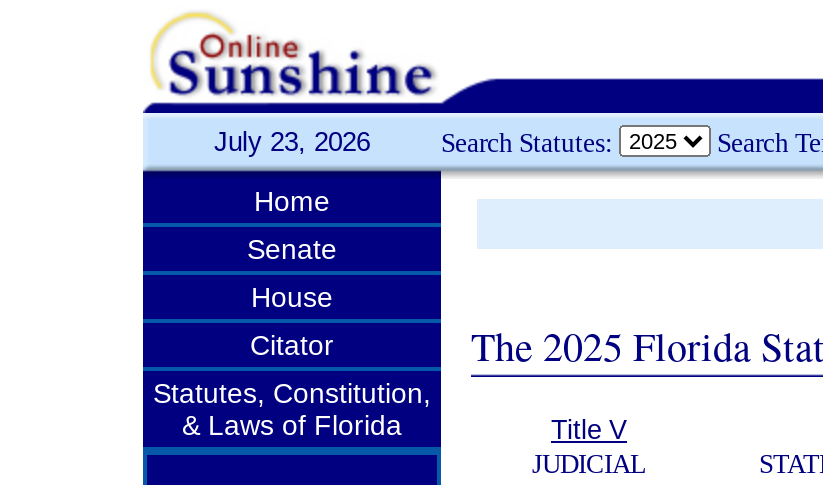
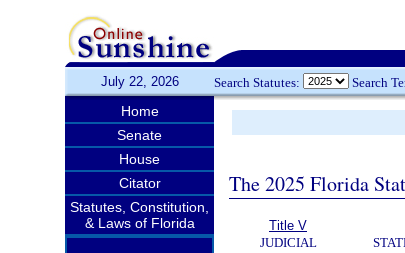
[214,127,370,157] July 23, 2026 -> [100,74,178,89] July 22, 2026

